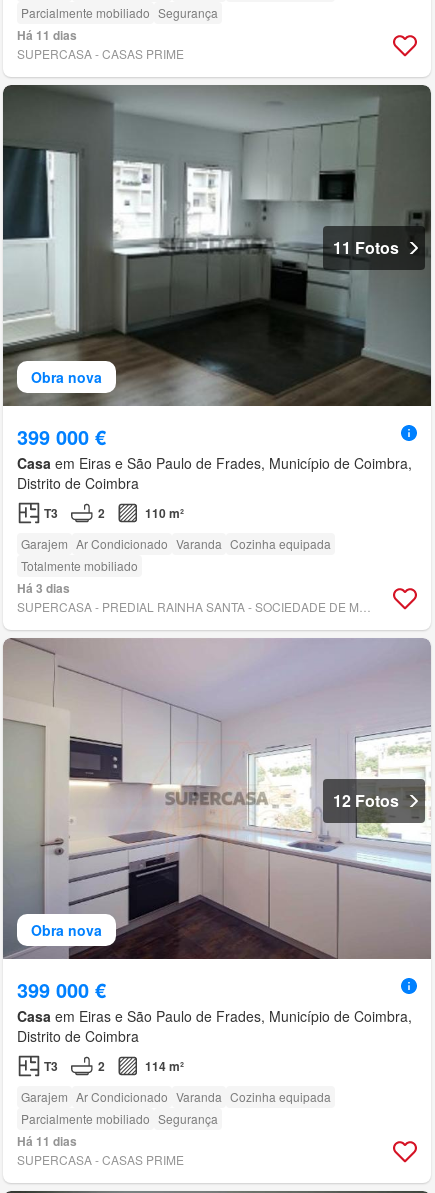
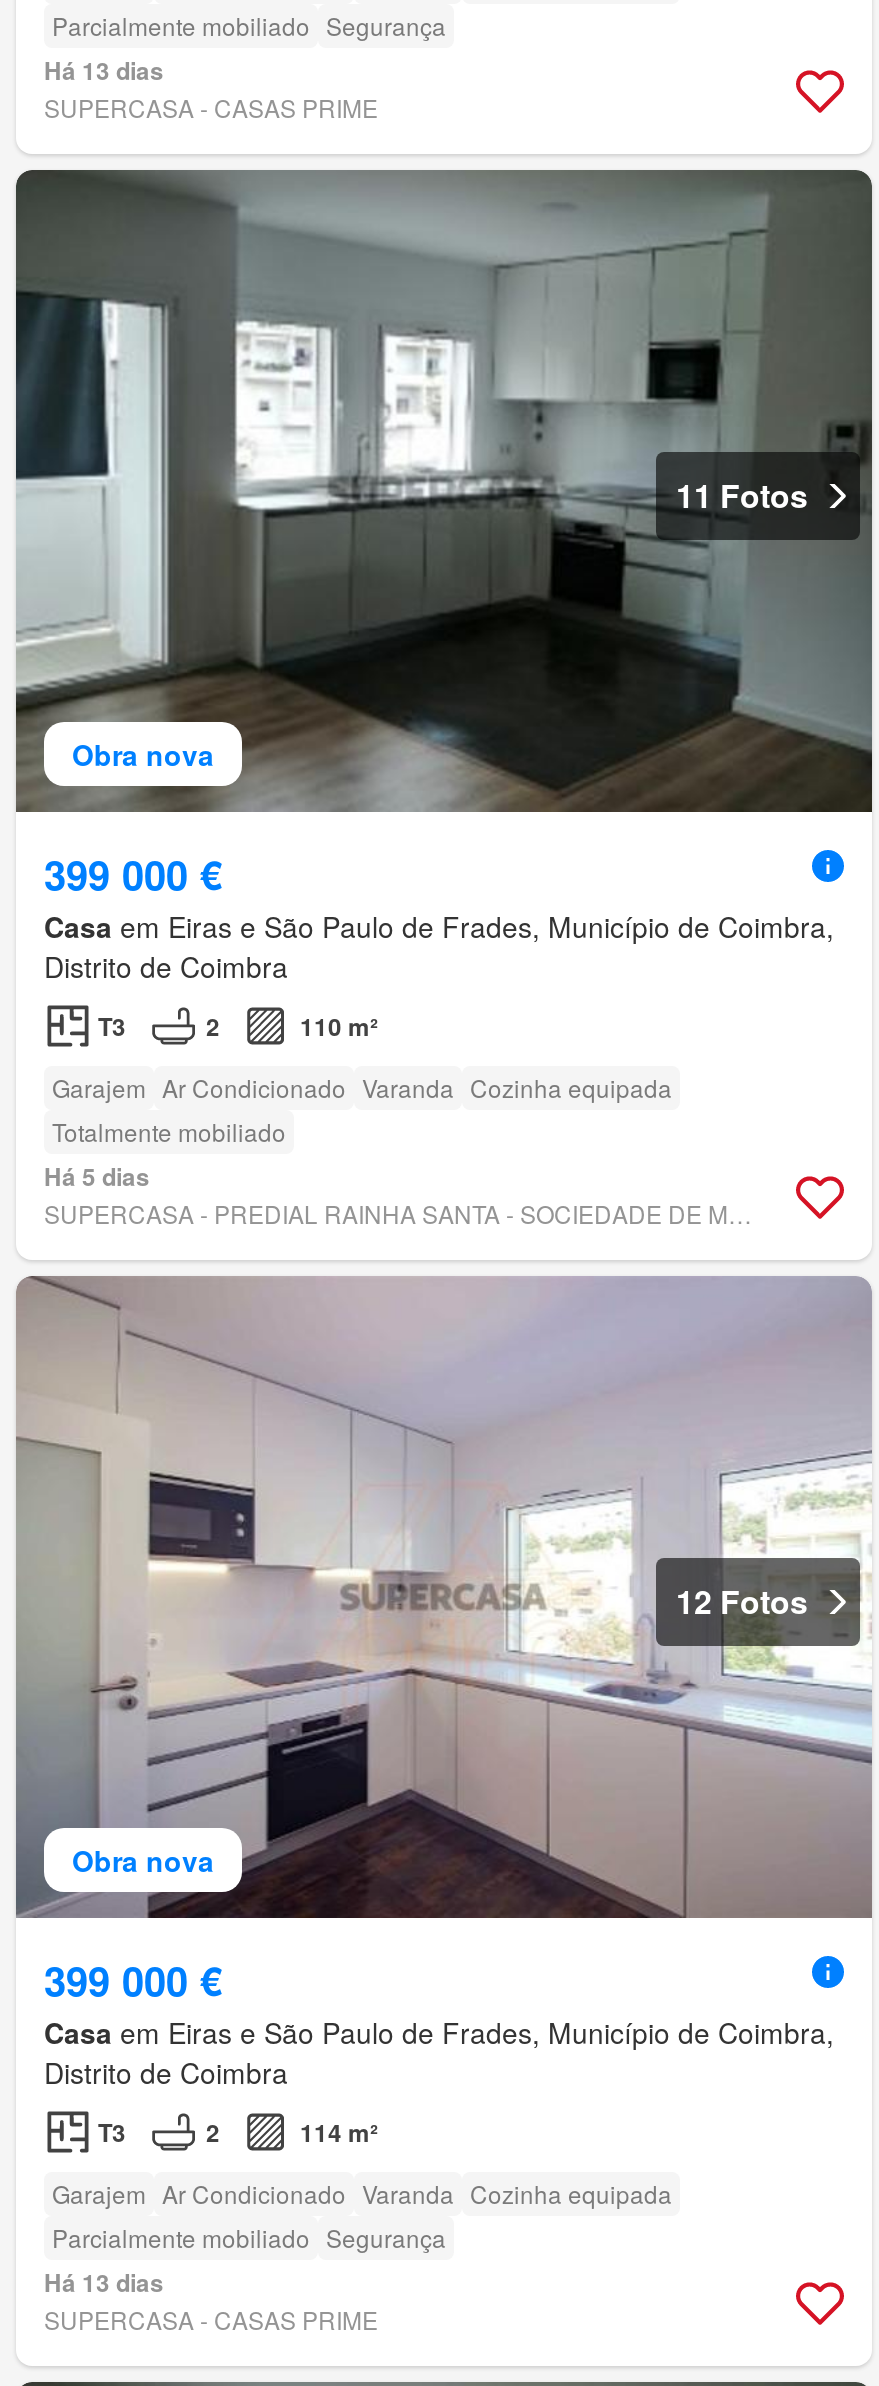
[17,26,77,44] Há 11 dias -> [44,52,164,88] Há 13 dias
[17,579,70,597] Há 3 dias -> [44,1158,150,1194] Há 5 dias
[17,1132,77,1150] Há 11 dias -> [44,2264,164,2300] Há 13 dias

